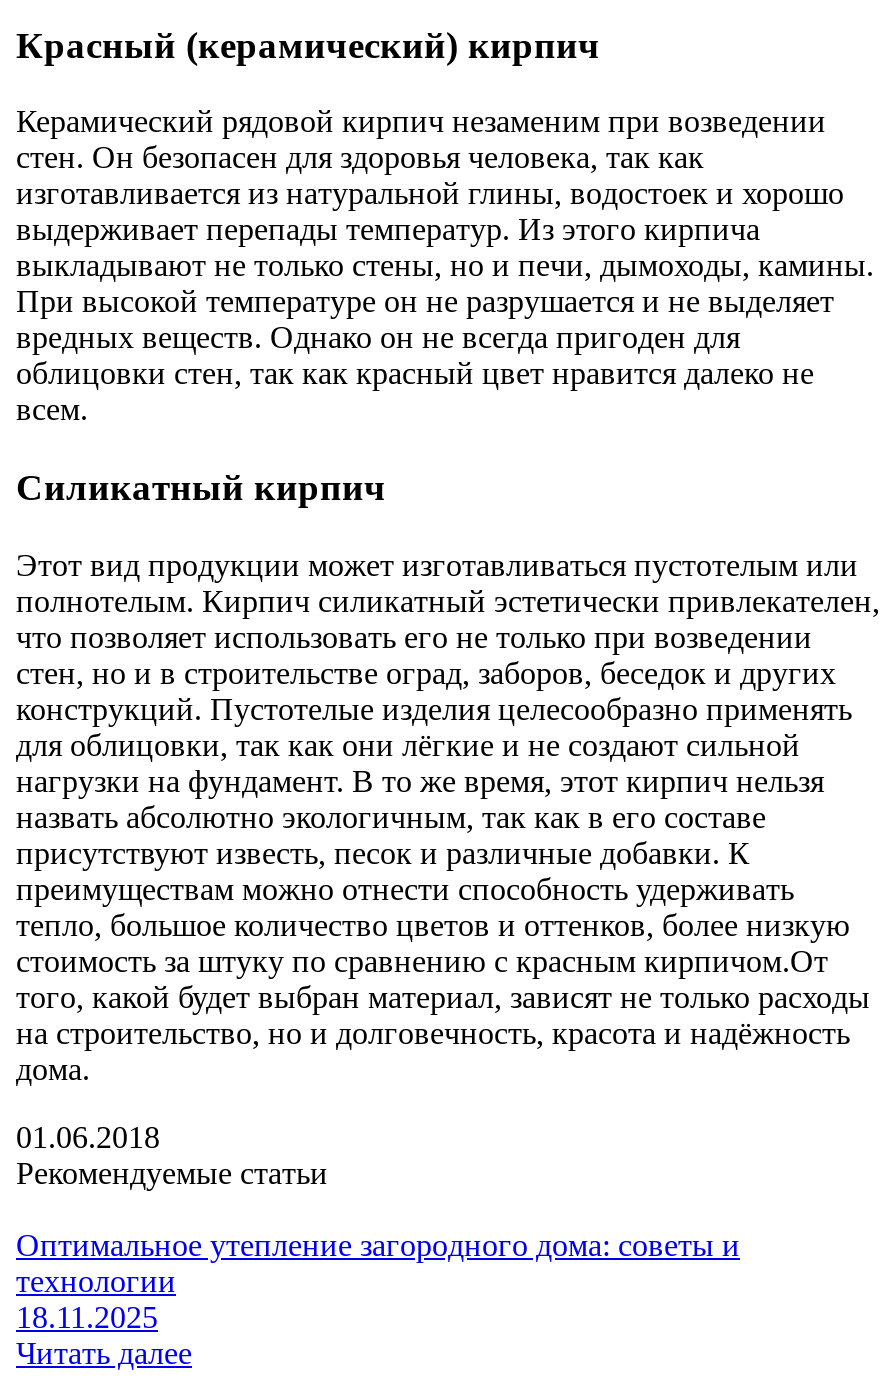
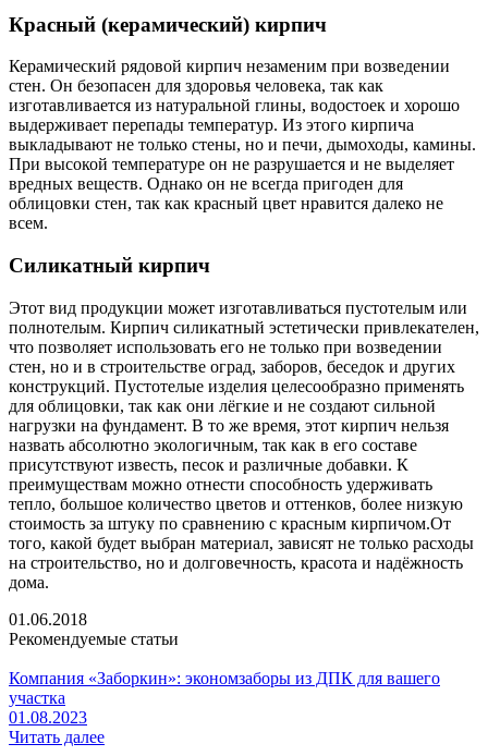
[16,1228,740,1334] Оптимальное утепление загородного дома: советы и | технологии | 18.11.2025 -> [9,669,440,726] Компания «Заборкин»: экономзаборы из ДПК для вашего | участка | 01.08.2023

